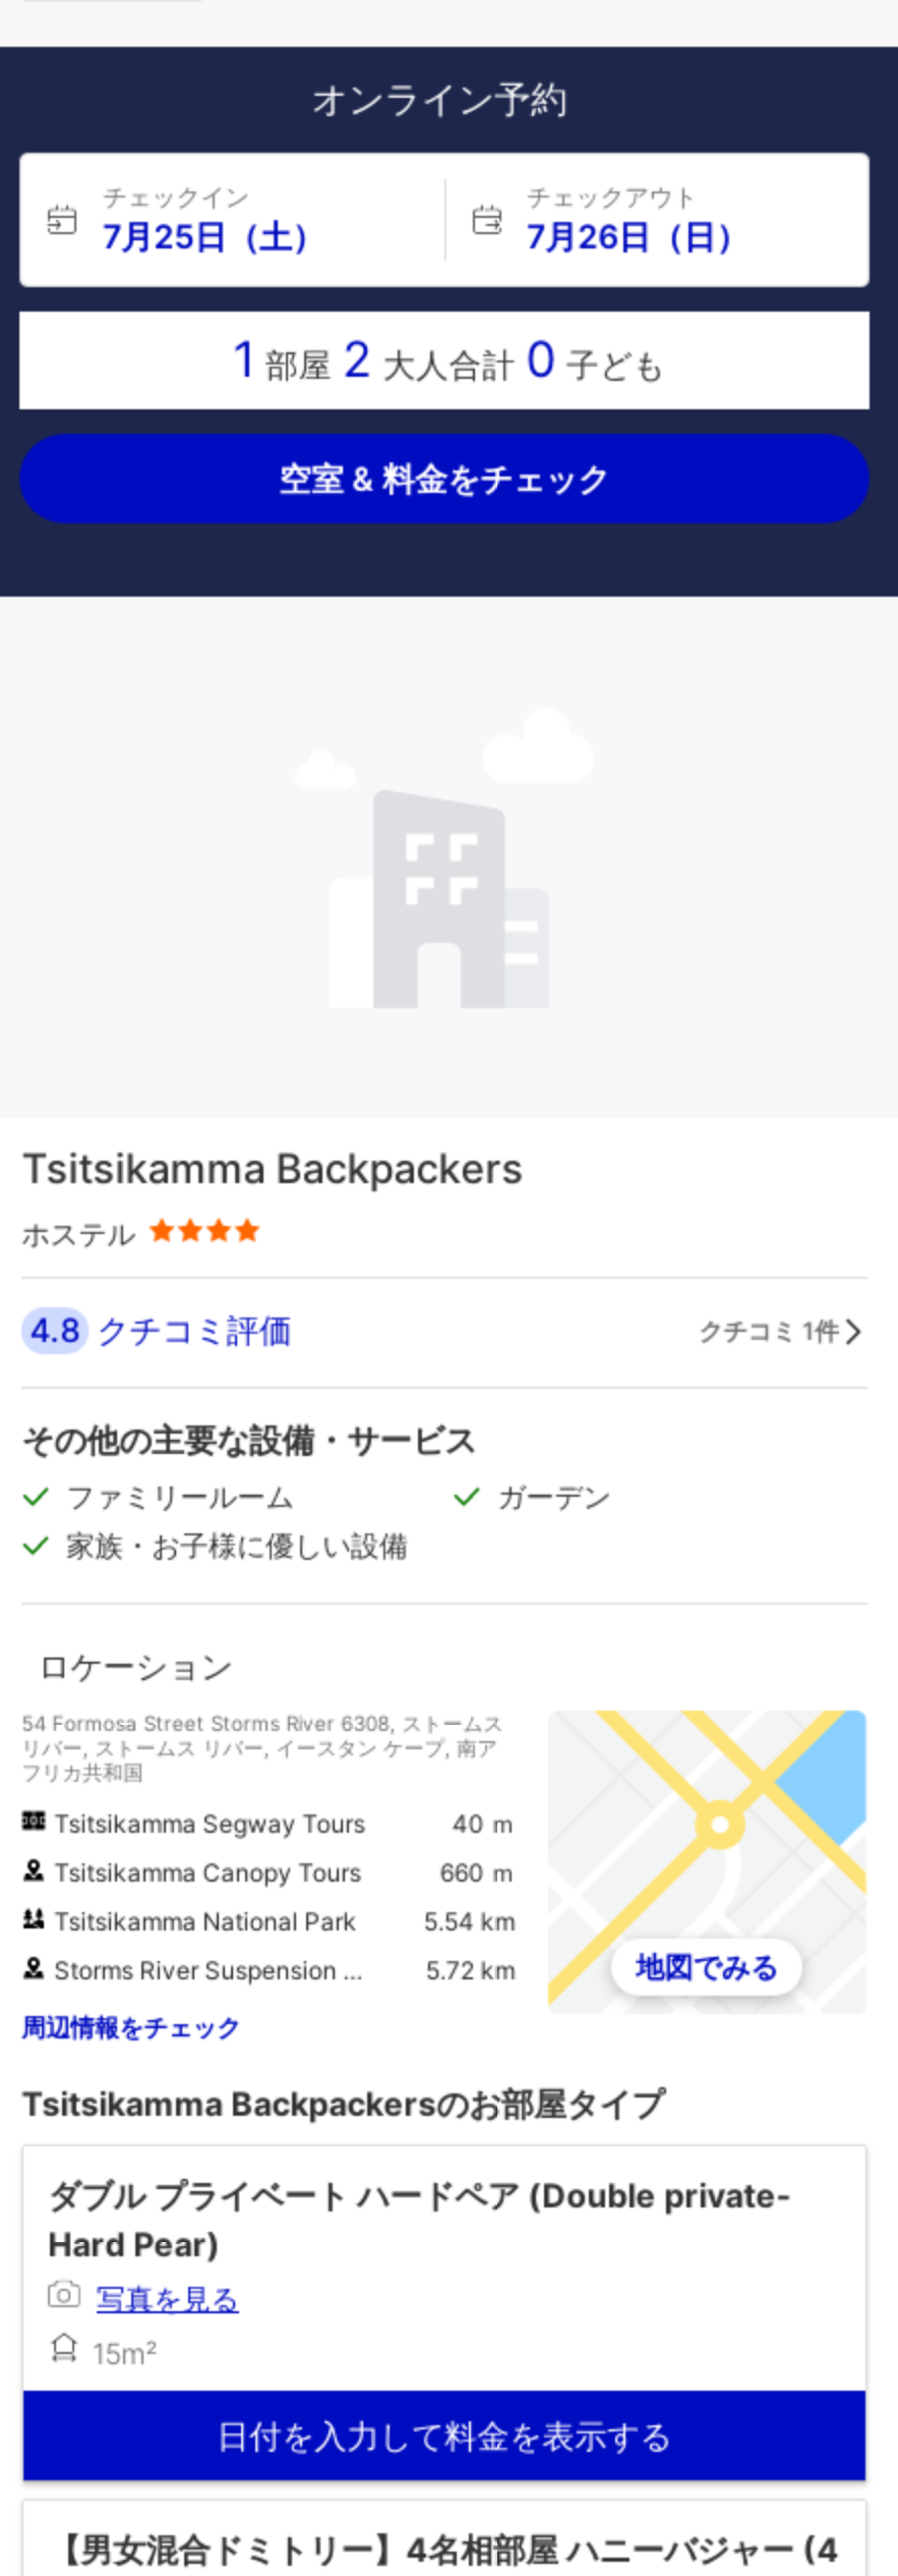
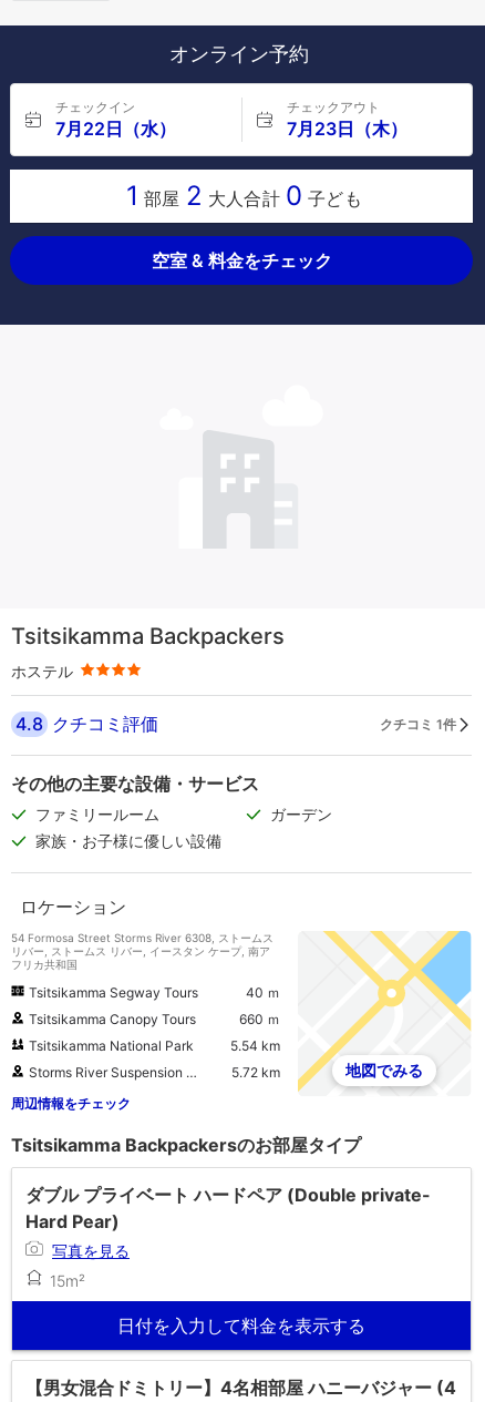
[103,216,324,257] 7月25日（土） -> [55,117,176,140] 7月22日（水）
[527,216,749,257] 7月26日（日） -> [286,117,407,140] 7月23日（木）

